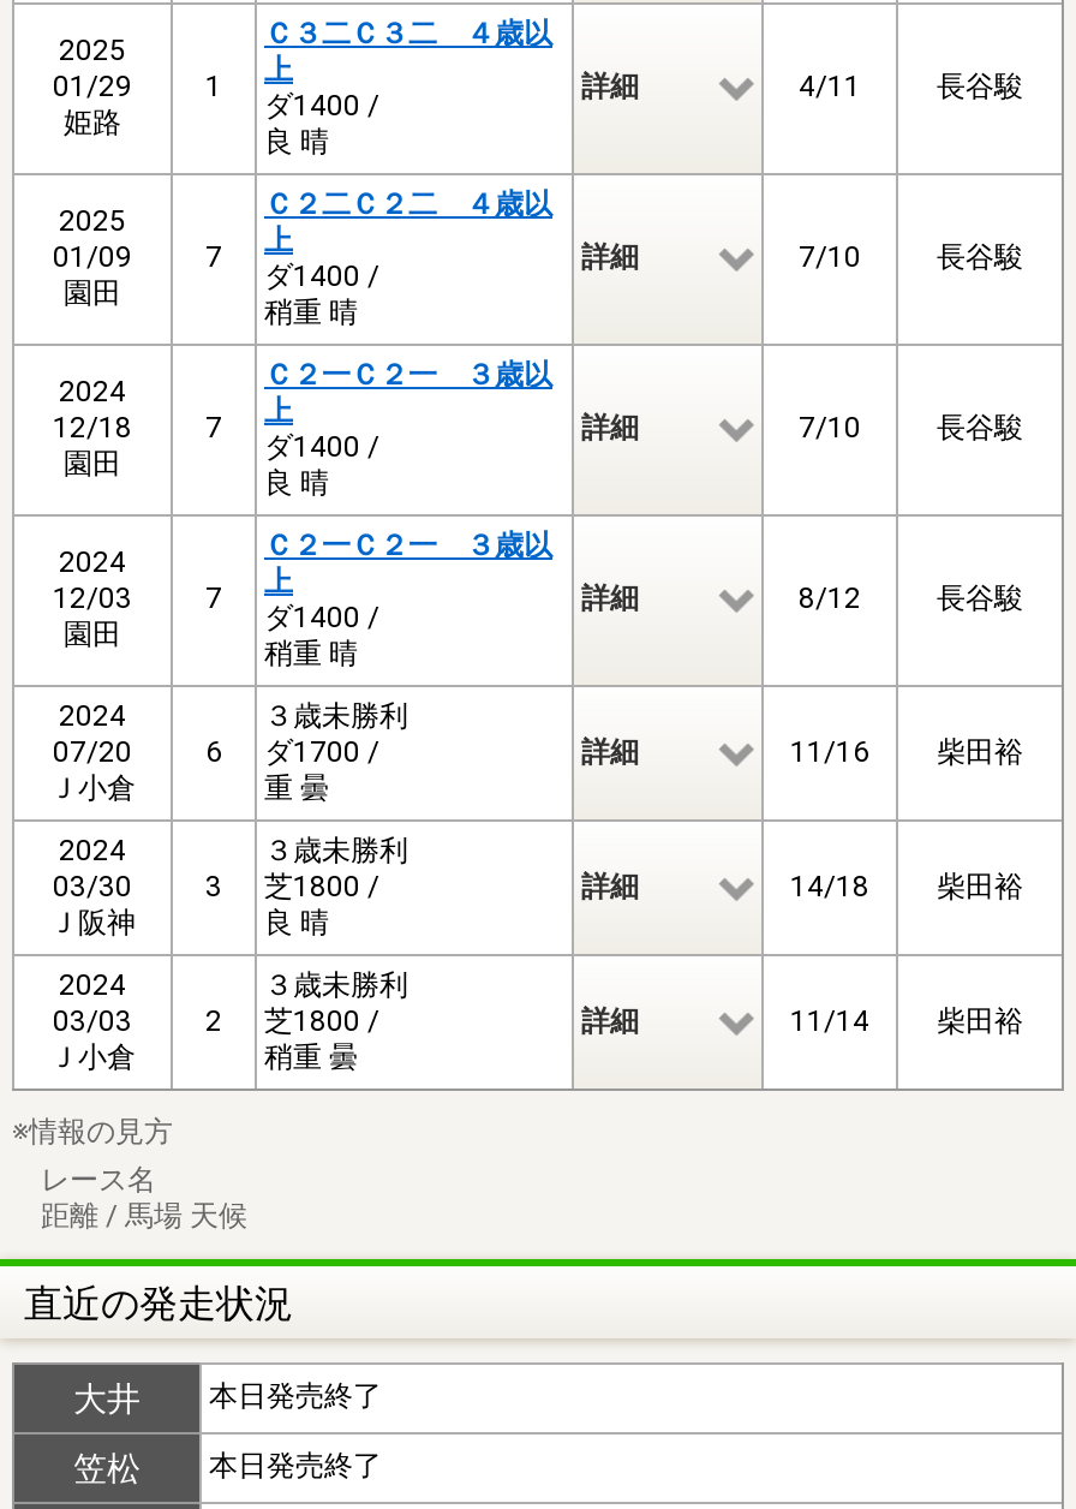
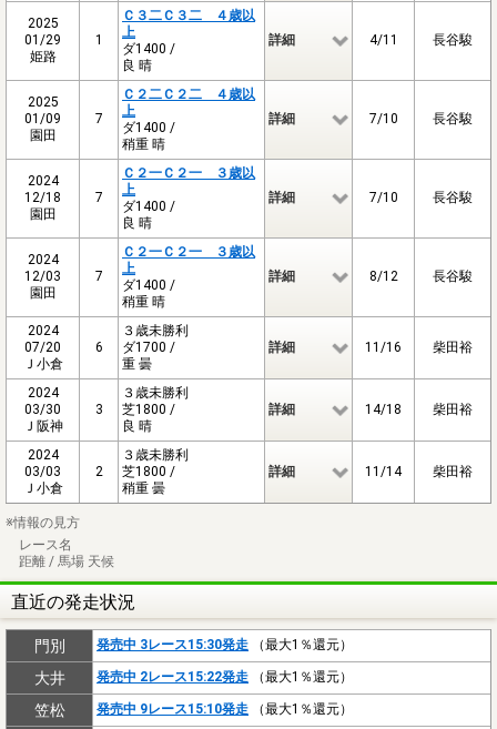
none -> [34,637,353,654] 門別 | 発売中 3レース15:30発走（最大1％還元）
[209,1379,382,1412] 本日発売終了 -> [97,669,353,684] 発売中 2レース15:22発走（最大1％還元）
[209,1448,382,1482] 本日発売終了 -> [97,701,353,717] 発売中 9レース15:10発走（最大1％還元）

